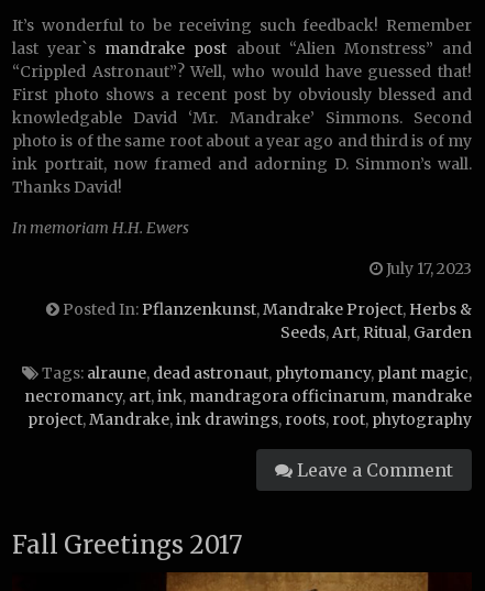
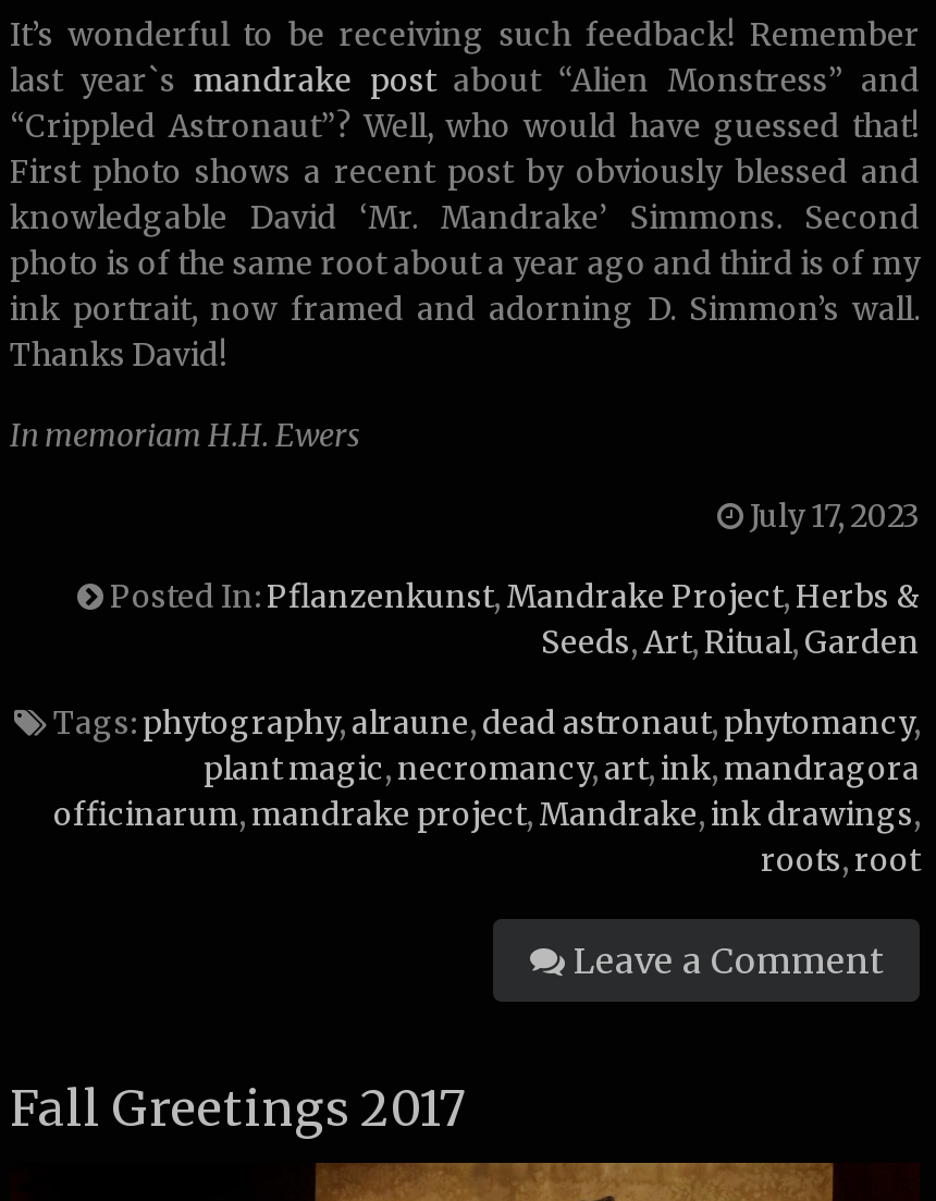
[24,363,472,429] Tags: alraune, dead astronaut, phytomancy, plant magic, | necromancy, art, ink, mandragora officinarum, mandrake | project, Mandrake, ink drawings, roots, root, phytography -> [47,704,920,880] Tags: phytography, alraune, dead astronaut, phytomancy, | plant magic, necromancy, art, ink, mandragora | officinarum, mandrake project, Mandrake, ink drawings, | roots, root

